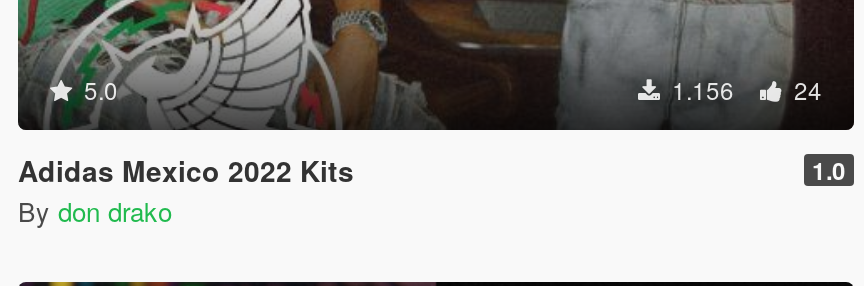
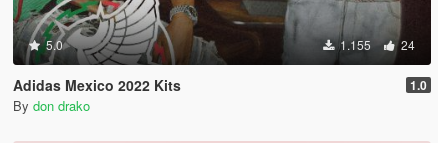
[666,72,822,106] 1.156 24 -> [337,36,415,53] 1.155 24

